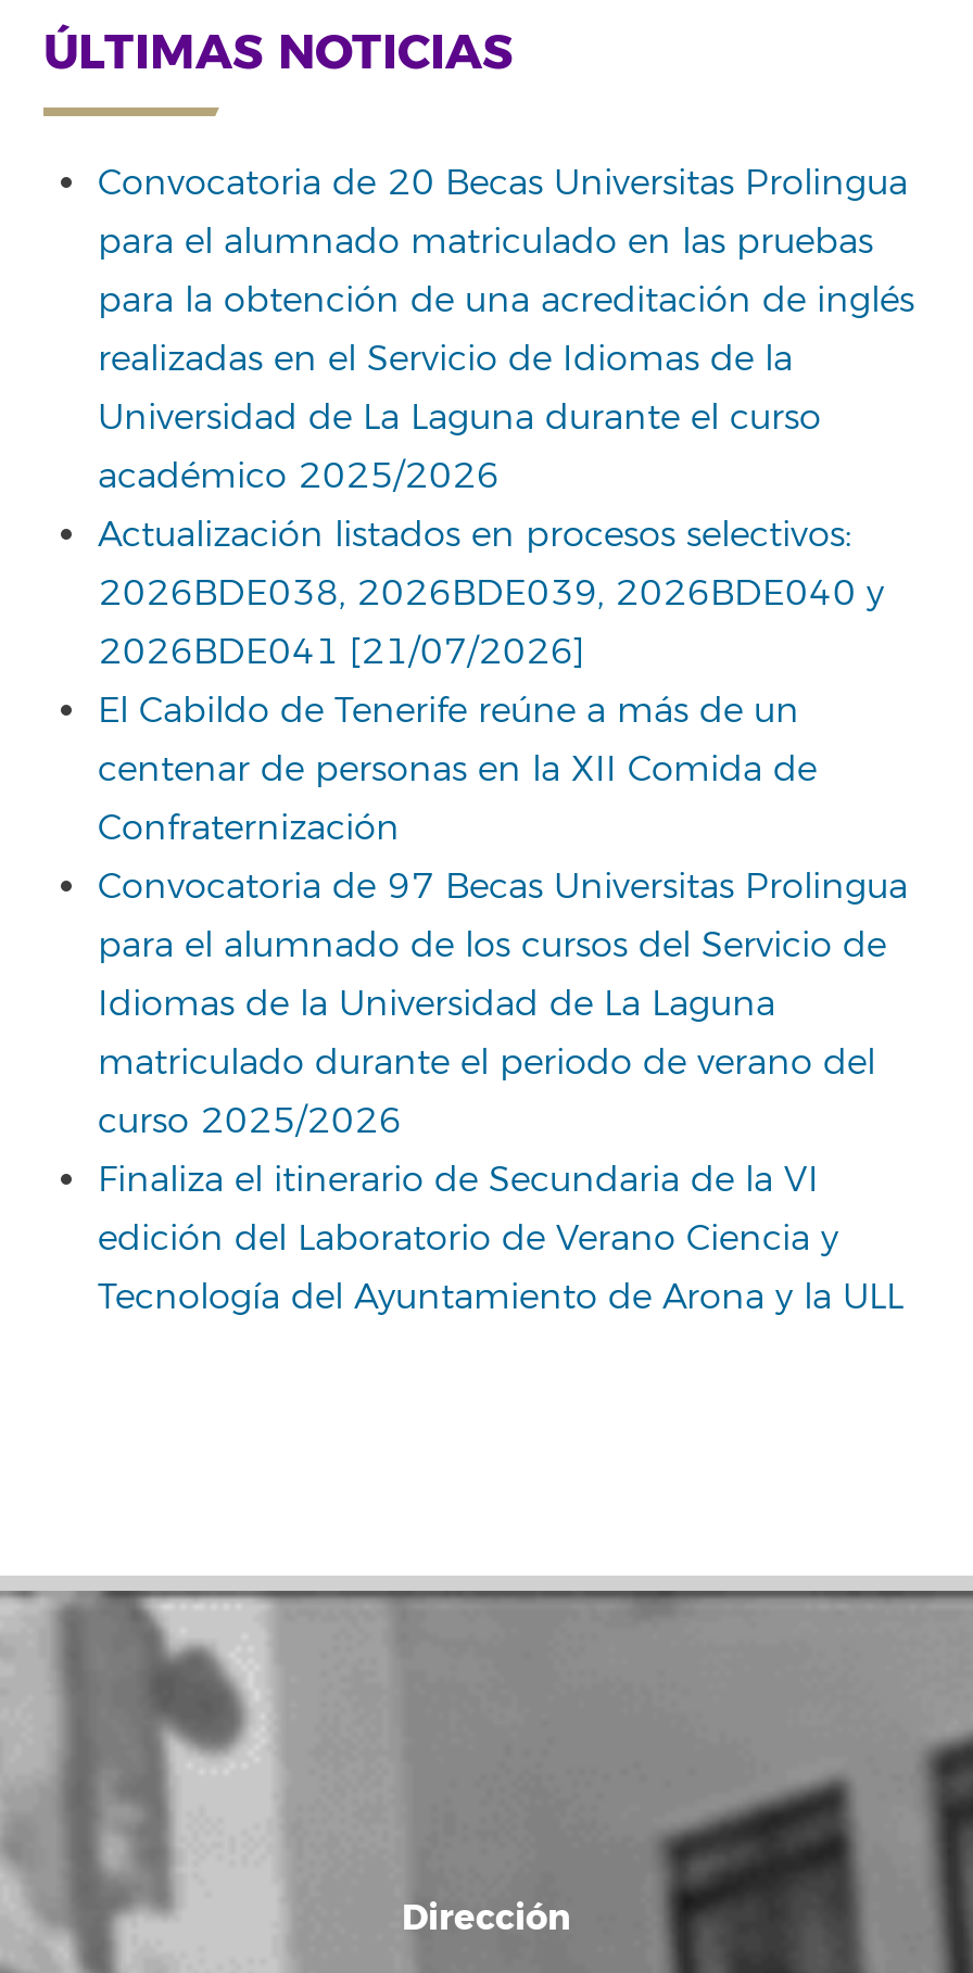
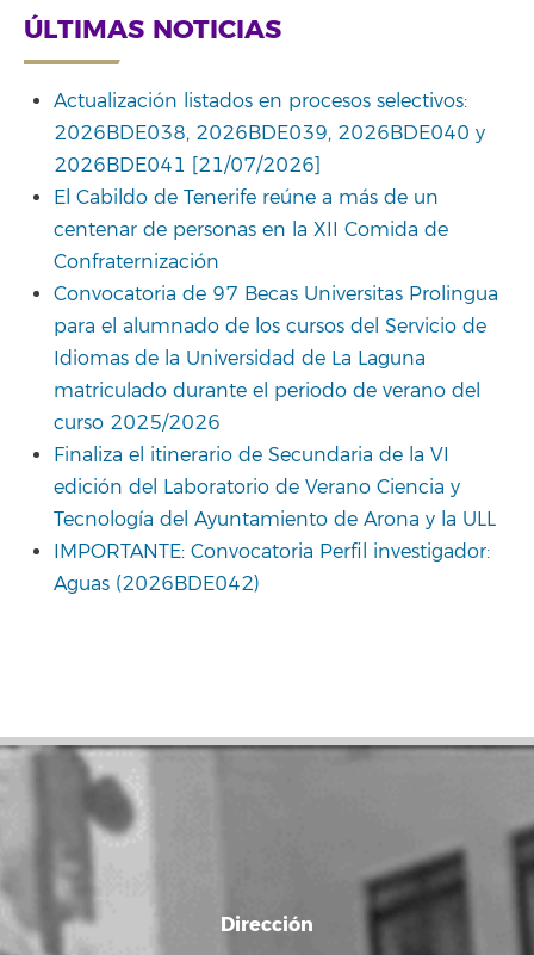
[98,162,914,498] Convocatoria de 20 Becas Universitas Prolingua | para el alumnado matriculado en las pruebas | para la obtención de una acreditación de inglés | realizadas en el Servicio de Idiomas de la | Universidad de La Laguna durante el curso | académico 2025/2026 -> none
moved [98,514,908,1319] -> [54,89,498,532]: Actualización listados en procesos selectivos: | 2026BDE038, 2026BDE039, 2026BDE040 y | 2026BDE041 [21/07/2026] | ... | edición del Laboratorio de Verano Ciencia y | Tecnología del Ayuntamiento de Arona y la ULL
none -> [54,540,490,596] IMPORTANTE: Convocatoria Perfil investigador: | Aguas (2026BDE042)

